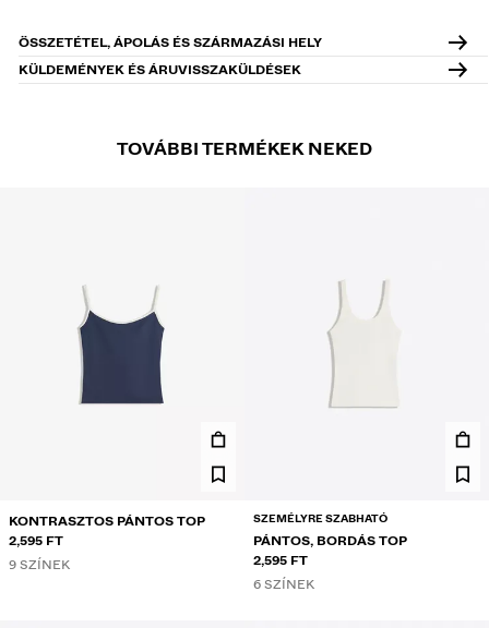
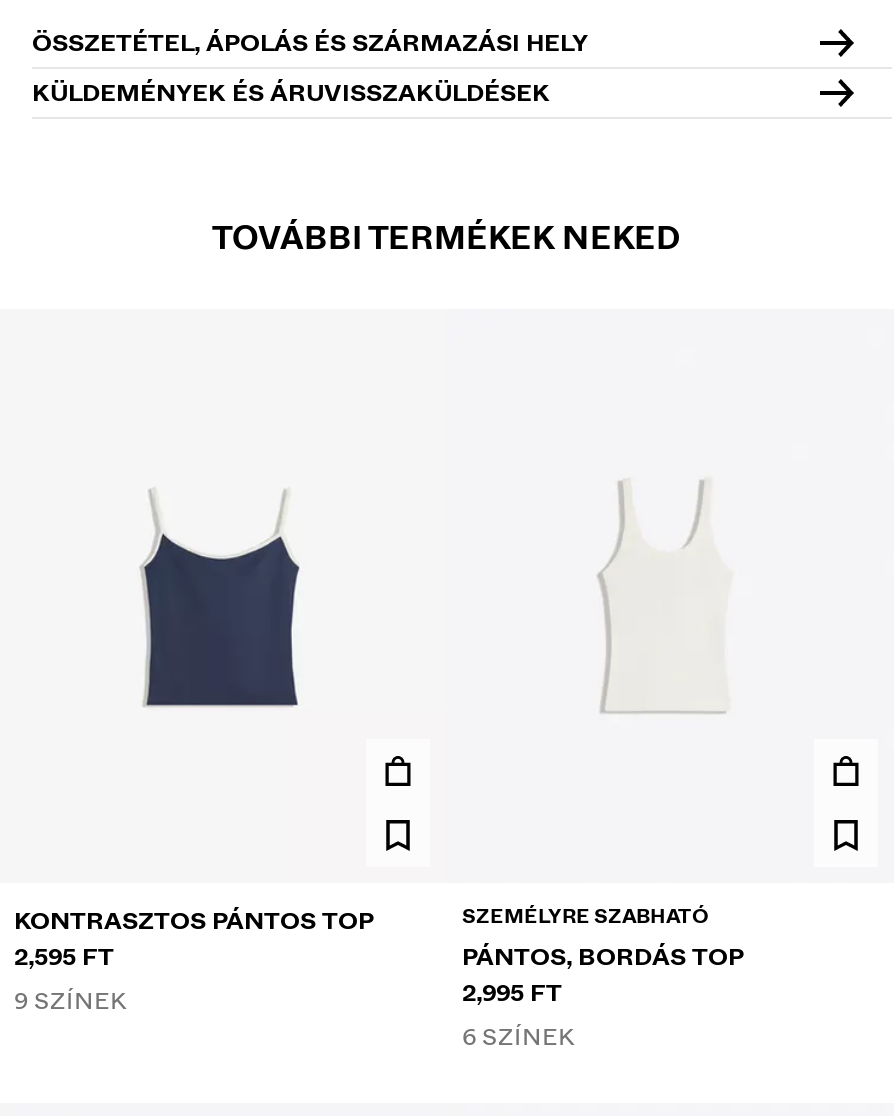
[253,551,308,570] 2,595 FT -> [462,975,562,1011] 2,995 FT

